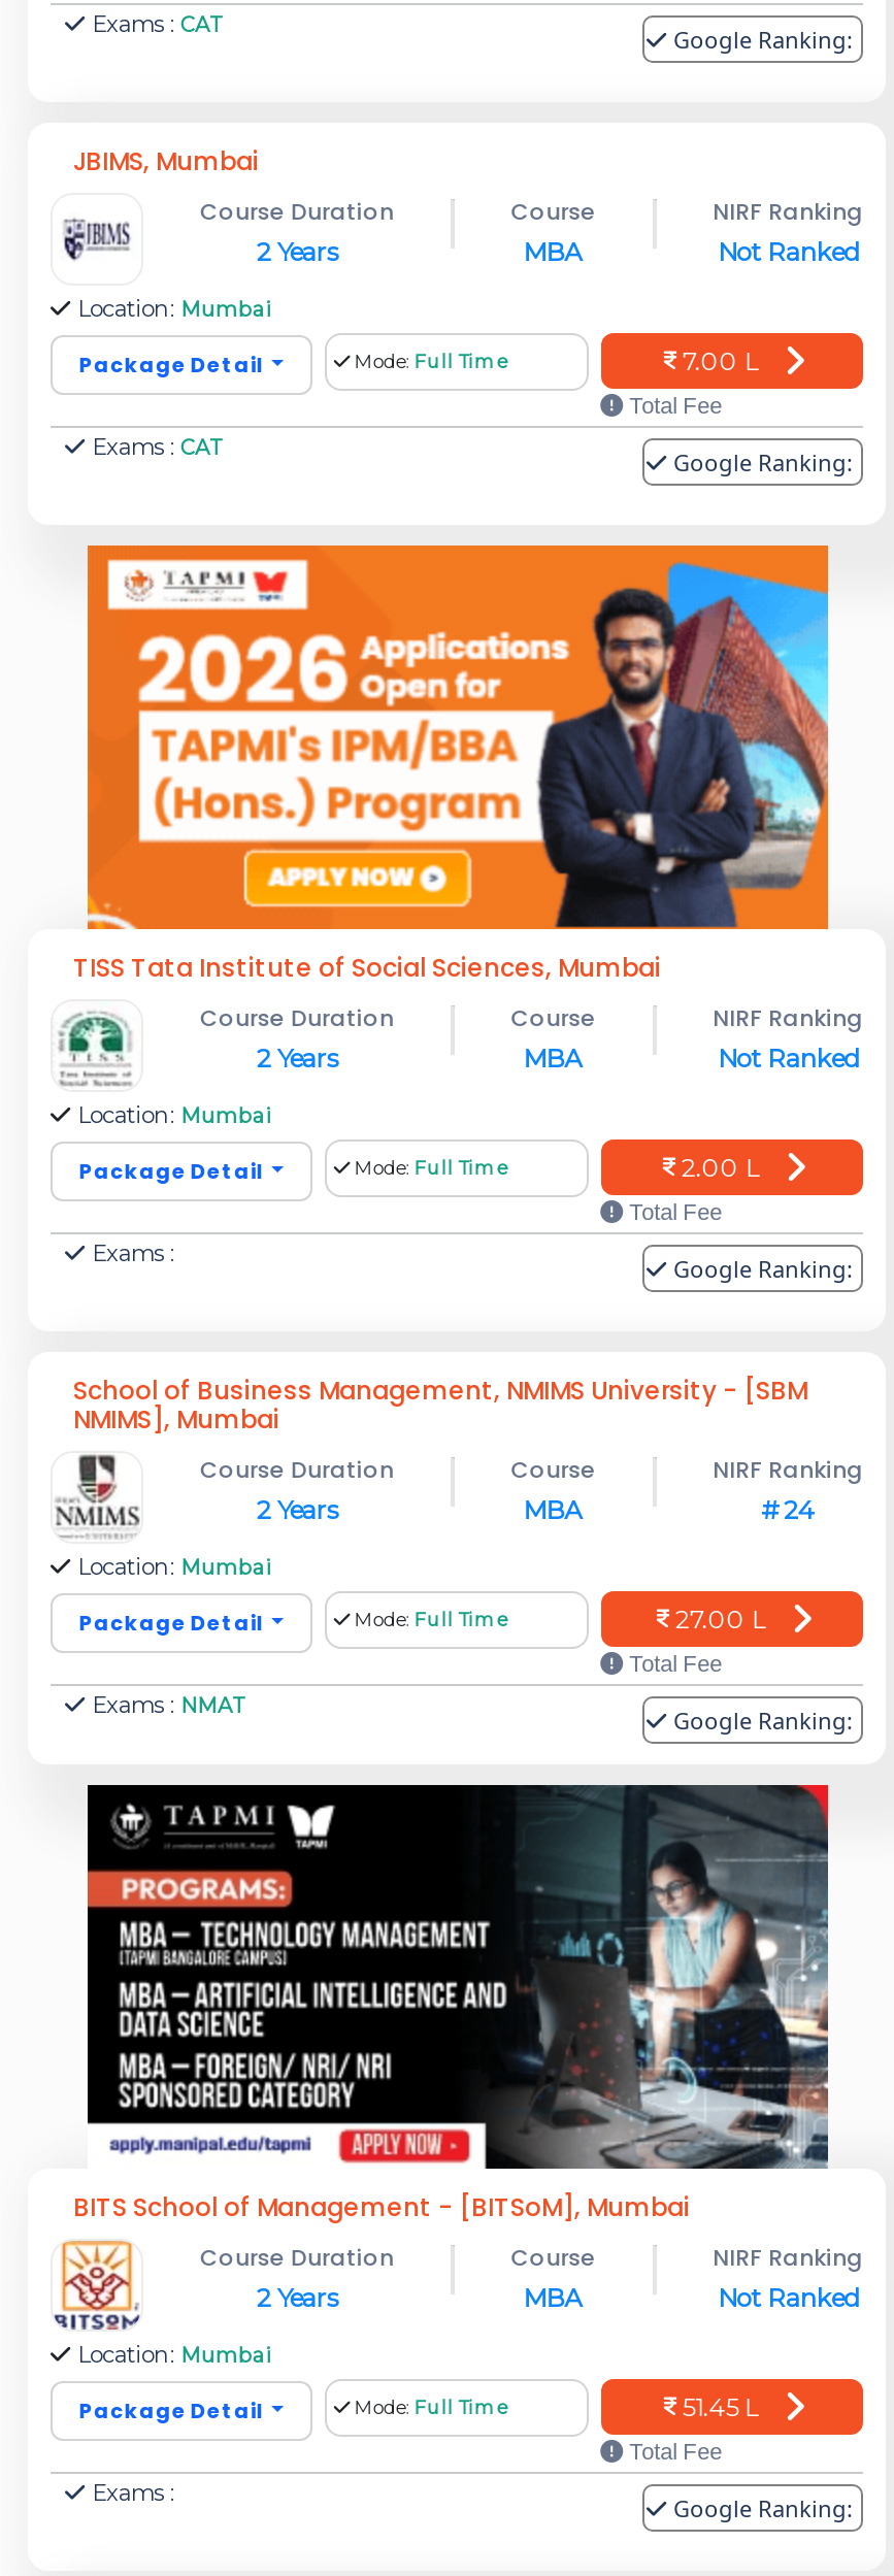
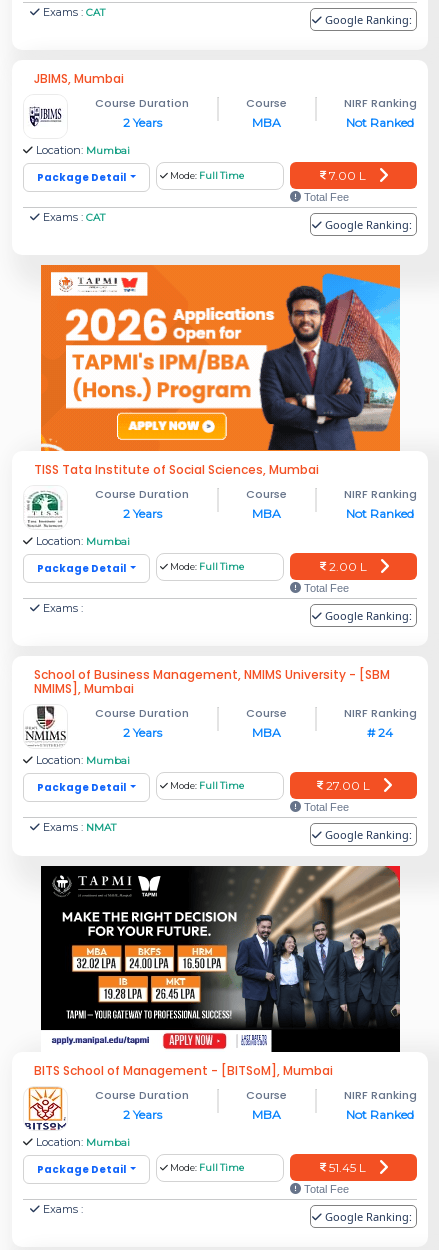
[86,1783,830,2171] [image] -> [40,865,401,1052] [image]

